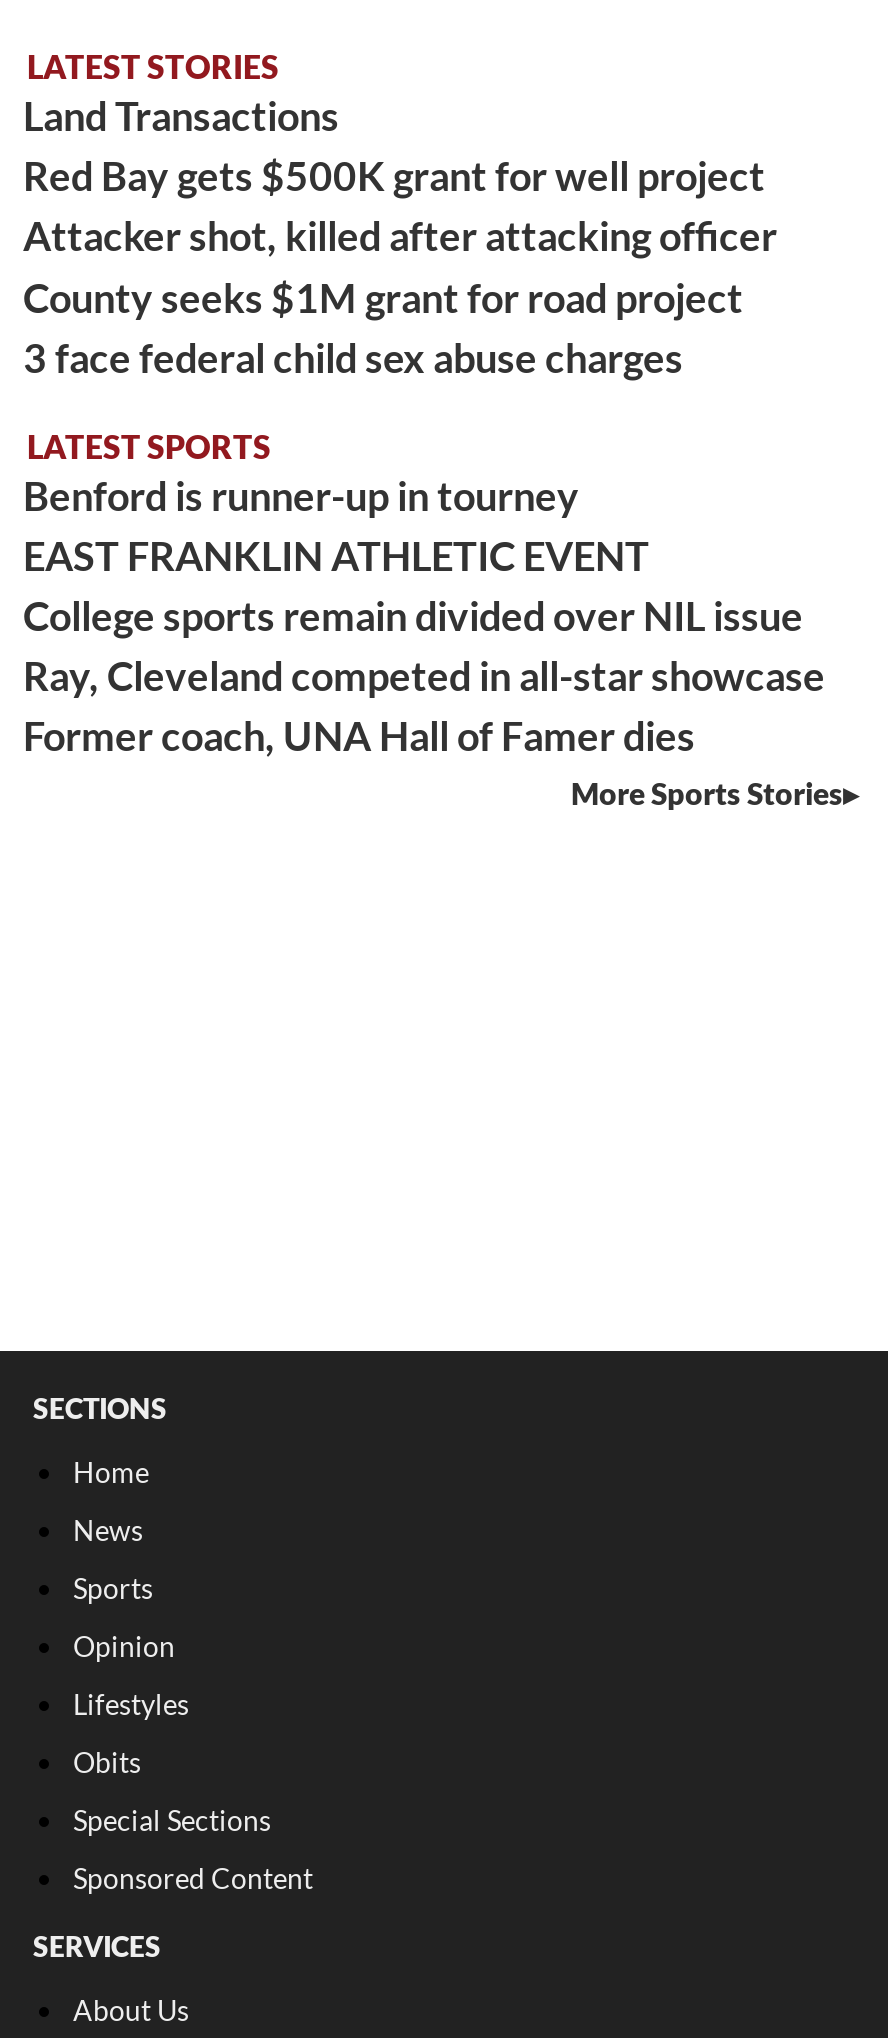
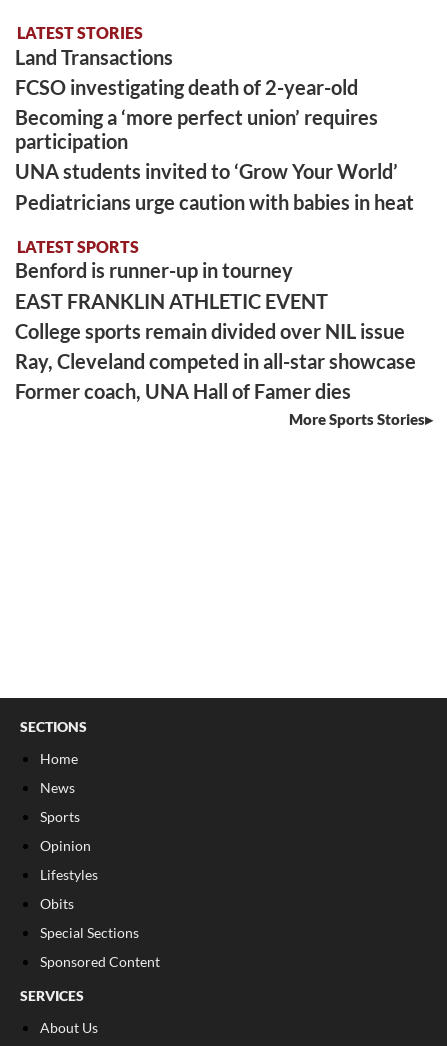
[23,151,777,380] Red Bay gets $500K grant for well project | Attacker shot, killed after attacking officer | County seeks $1M grant for road project | 3 face federal child sex abuse charges -> [15,75,414,214] FCSO investigating death of 2-year-old | Becoming a ‘more perfect union’ requires | participation | UNA students invited to ‘Grow Your World’ | Pediatricians urge caution with babies in heat

